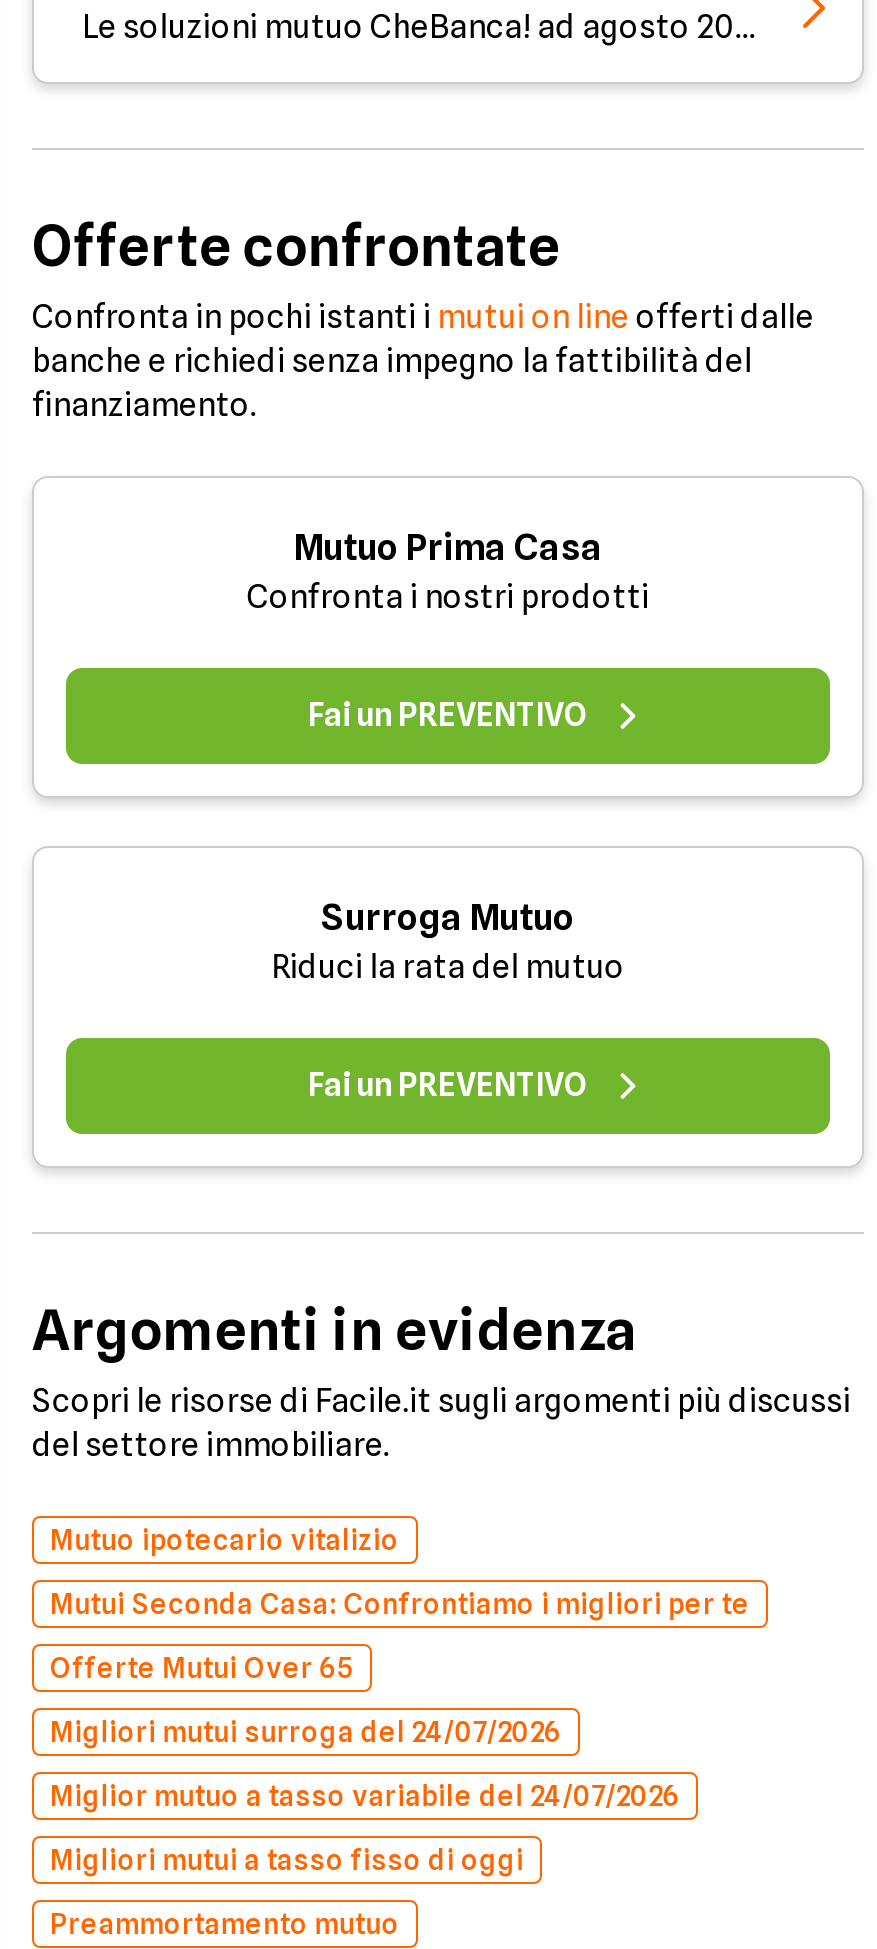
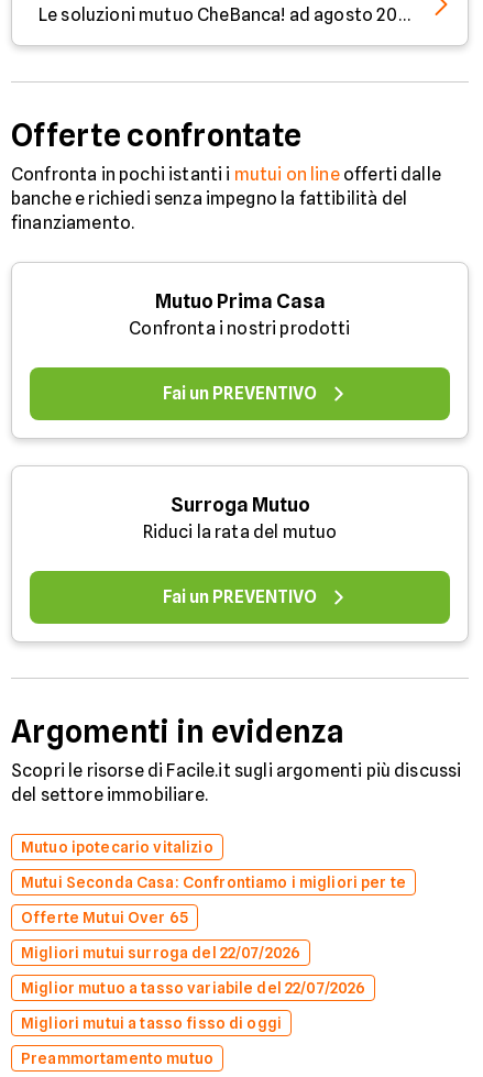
[50,1716,562,1748] Migliori mutui surroga del 24/07/2026 -> [21,944,301,962] Migliori mutui surroga del 22/07/2026
[50,1780,681,1812] Miglior mutuo a tasso variabile del 24/07/2026 -> [21,979,366,997] Miglior mutuo a tasso variabile del 22/07/2026

